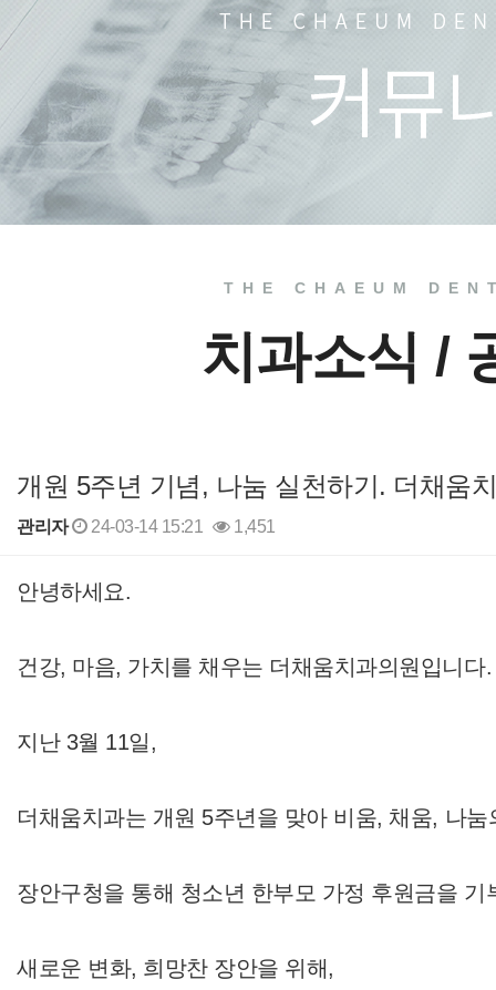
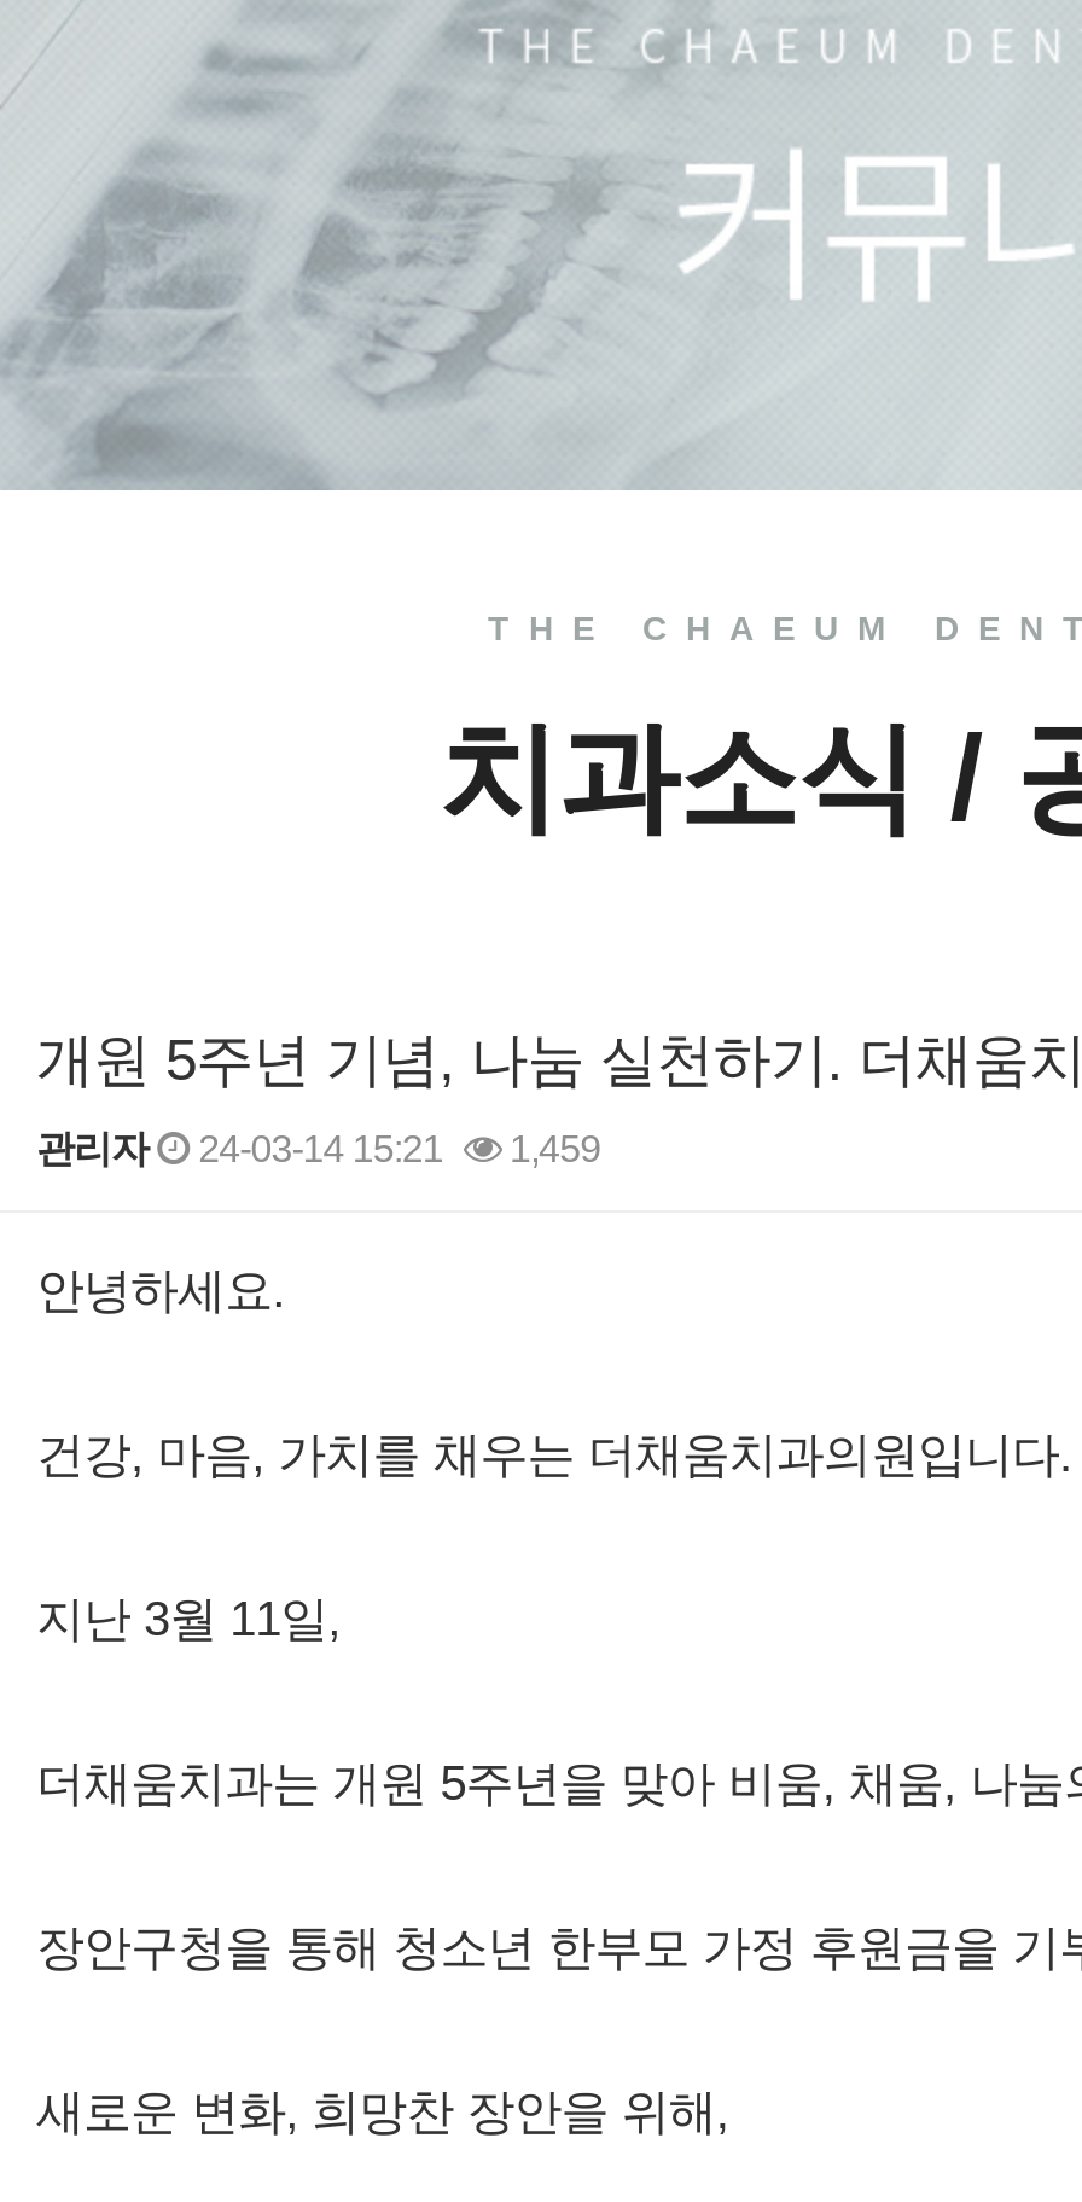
[17,517,275,536] 관리자 24-03-14 15:21 1,451 -> [36,1128,600,1169] 관리자 24-03-14 15:21 1,459

